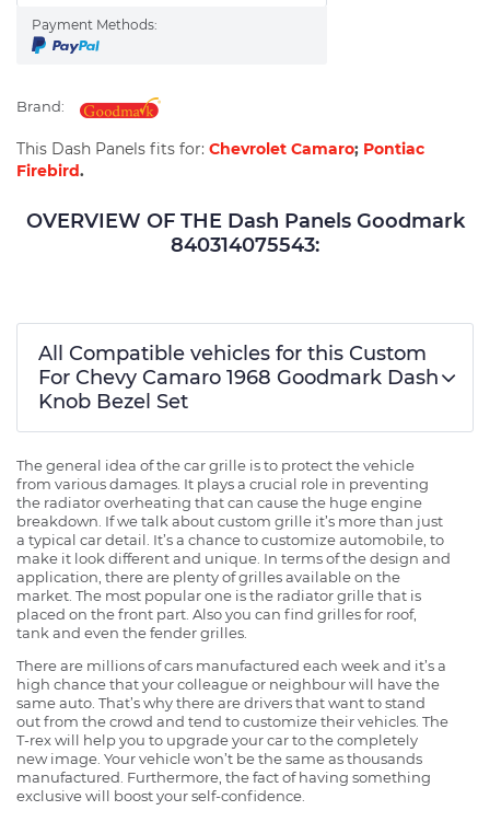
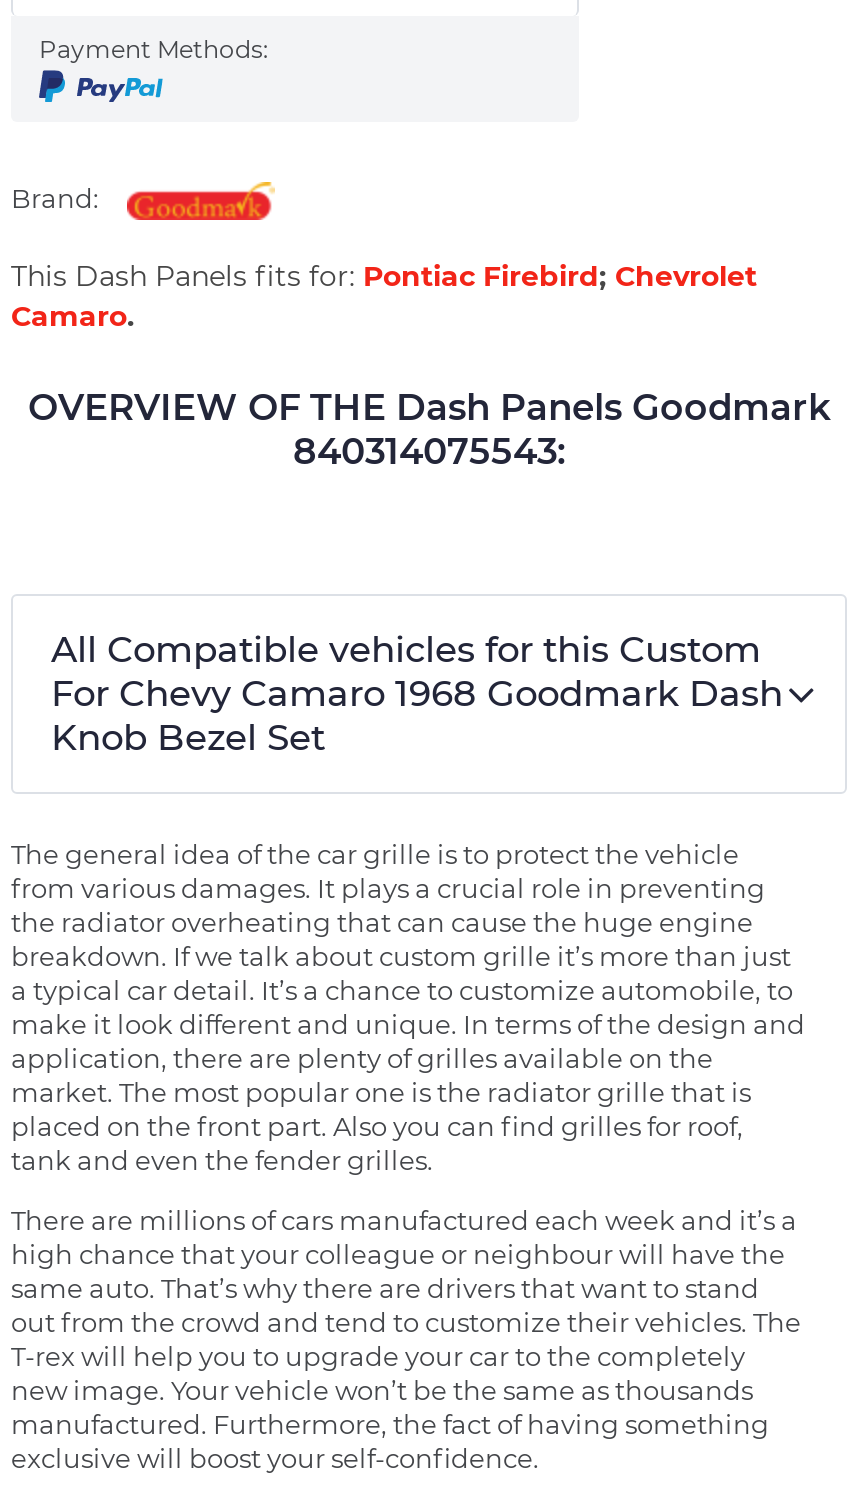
[16,139,424,180] This Dash Panels fits for: Chevrolet Camaro; Pontiac | Firebird. -> [11,257,757,333] This Dash Panels fits for: Pontiac Firebird; Chevrolet | Camaro.

